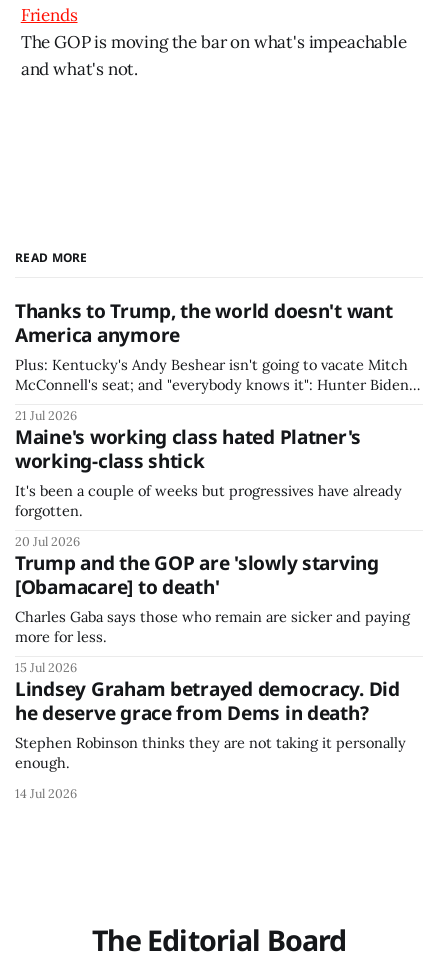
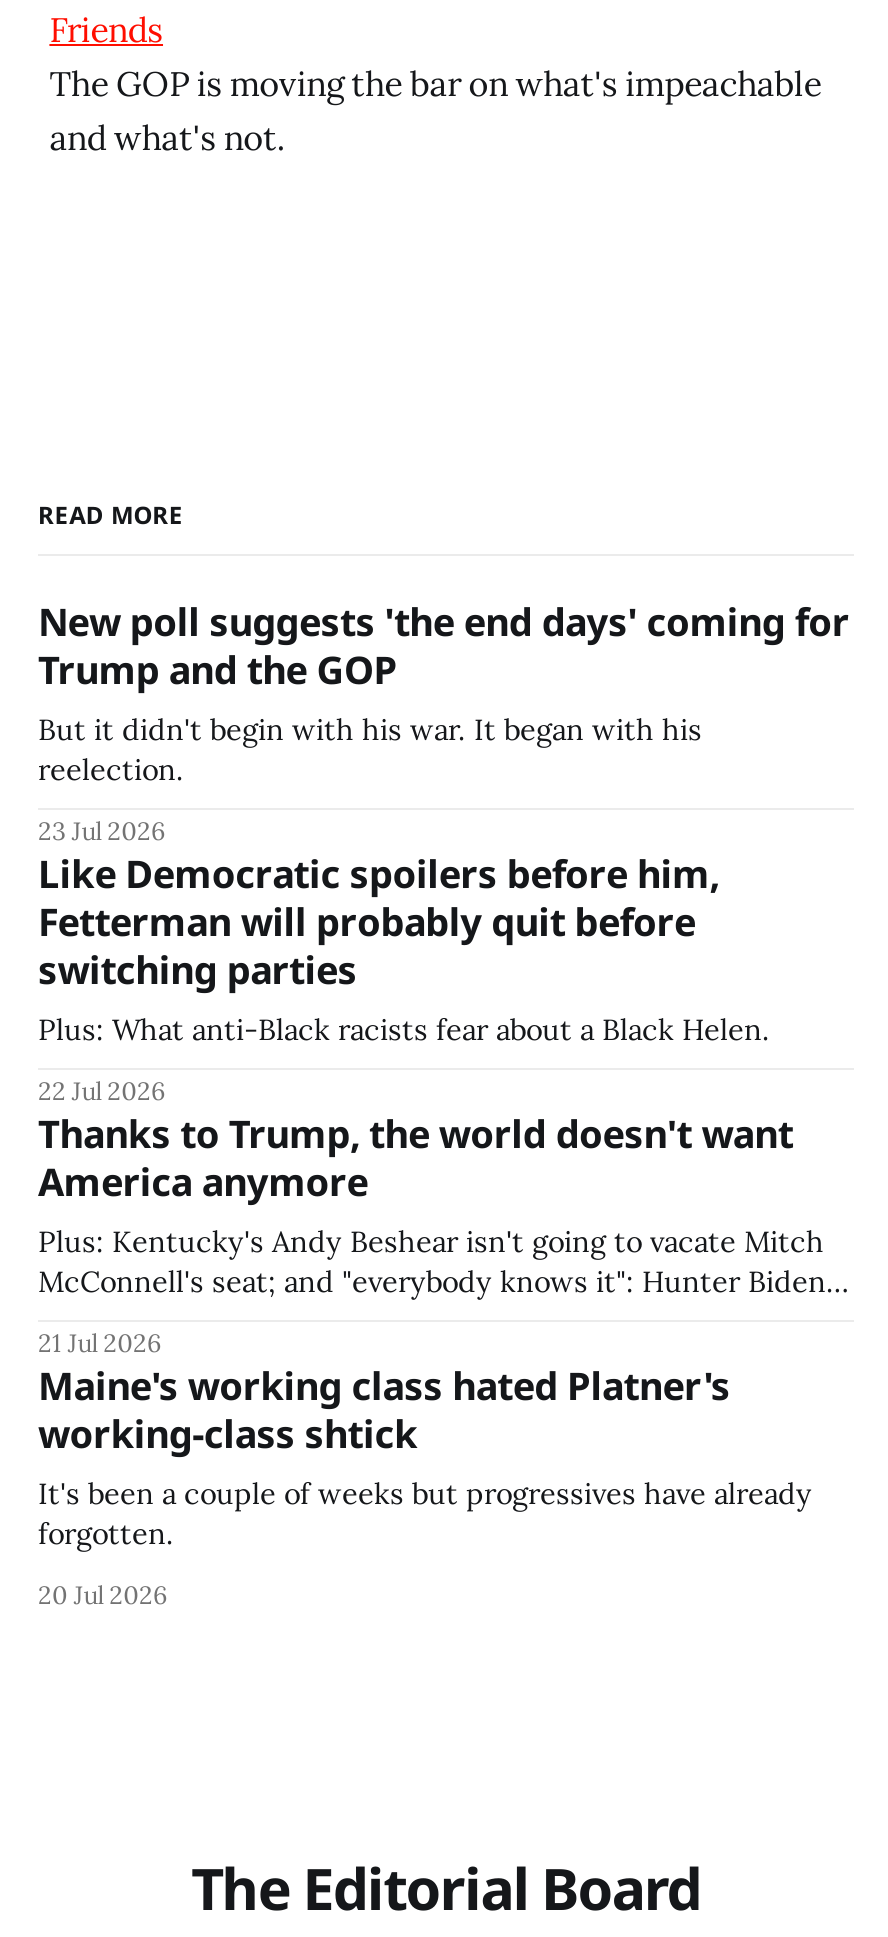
none -> [38,596,849,1106] New poll suggests 'the end days' coming for | Trump and the GOP | But it didn't begin with his war. It began with his | reelection. | 23 Jul 2026 | Like Democratic spoilers before him, | Fetterman will probably quit before | switching parties | Plus: What anti-Black racists fear about a Black Helen. | 22 Jul 2026
moved [15,298,409,549] -> [38,1108,826,1610]: Thanks to Trump, the world doesn't want | America anymore | Plus: Kentucky's Andy Beshear isn't going to vacate Mitch | ... | forgotten. | 20 Jul 2026
[15,550,410,801] Trump and the GOP are 'slowly starving | [Obamacare] to death' | Charles Gaba says those who remain are sicker and paying | more for less. | 15 Jul 2026 | Lindsey Graham betrayed democracy. Did | he deserve grace from Dems in death? | Stephen Robinson thinks they are not taking it personally | enough. | 14 Jul 2026 -> none

